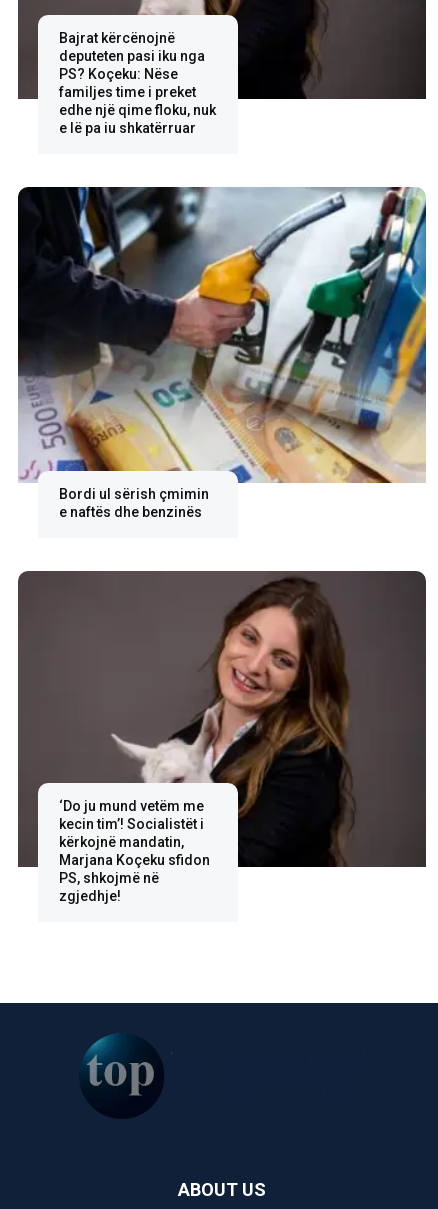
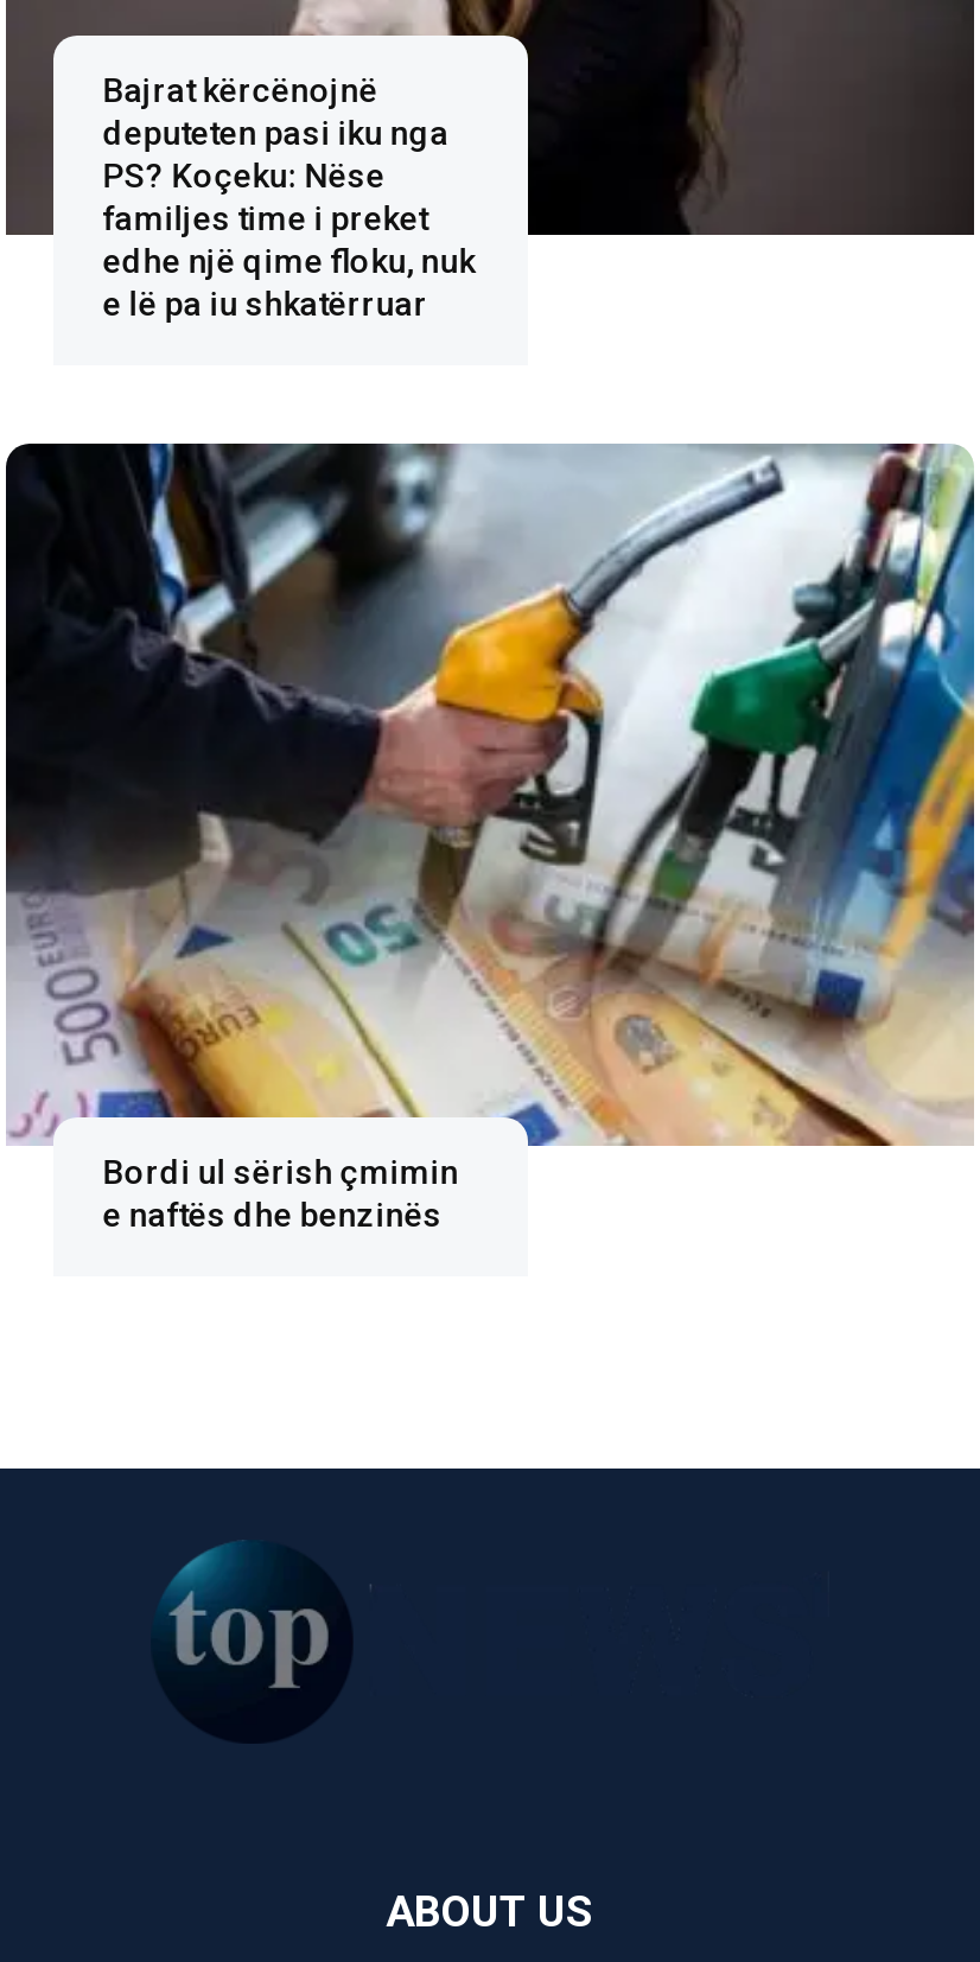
[17,570,427,904] [image] | ‘Do ju mund vetëm me | kecin tim’! Socialistët i | kërkojnë mandatin, | Marjana Koçeku sfidon | PS, shkojmë në | zgjedhje! -> none

